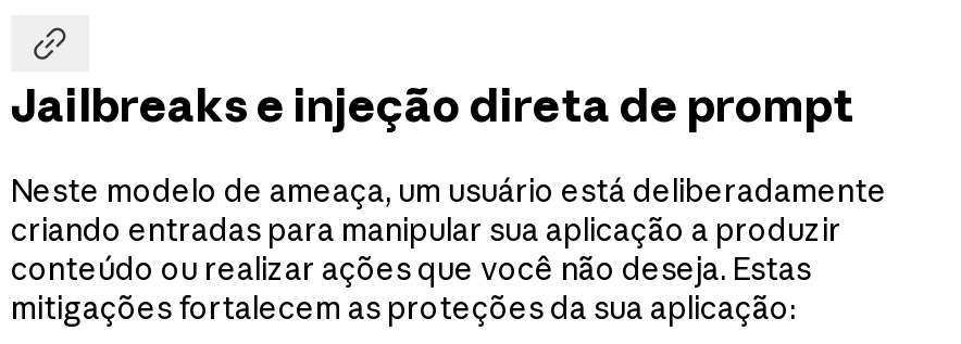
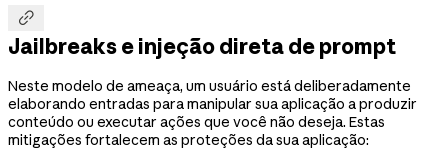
[11,210,841,249] criando entradas para manipular sua aplicação a produzir -> [8,95,417,113] elaborando entradas para manipular sua aplicação a produzir
[11,249,811,288] conteúdo ou realizar ações que você não deseja. Estas -> [8,113,385,131] conteúdo ou executar ações que você não deseja. Estas

